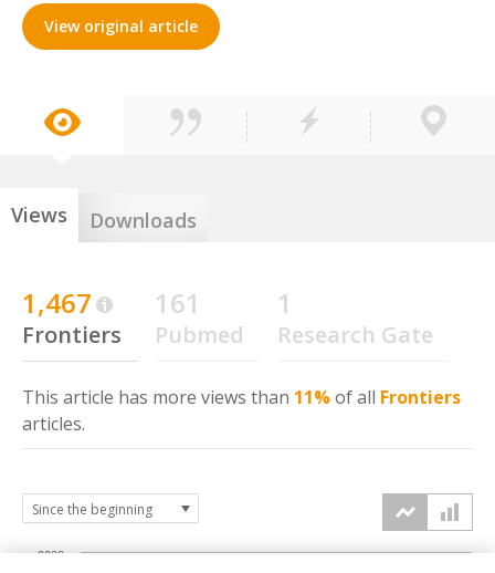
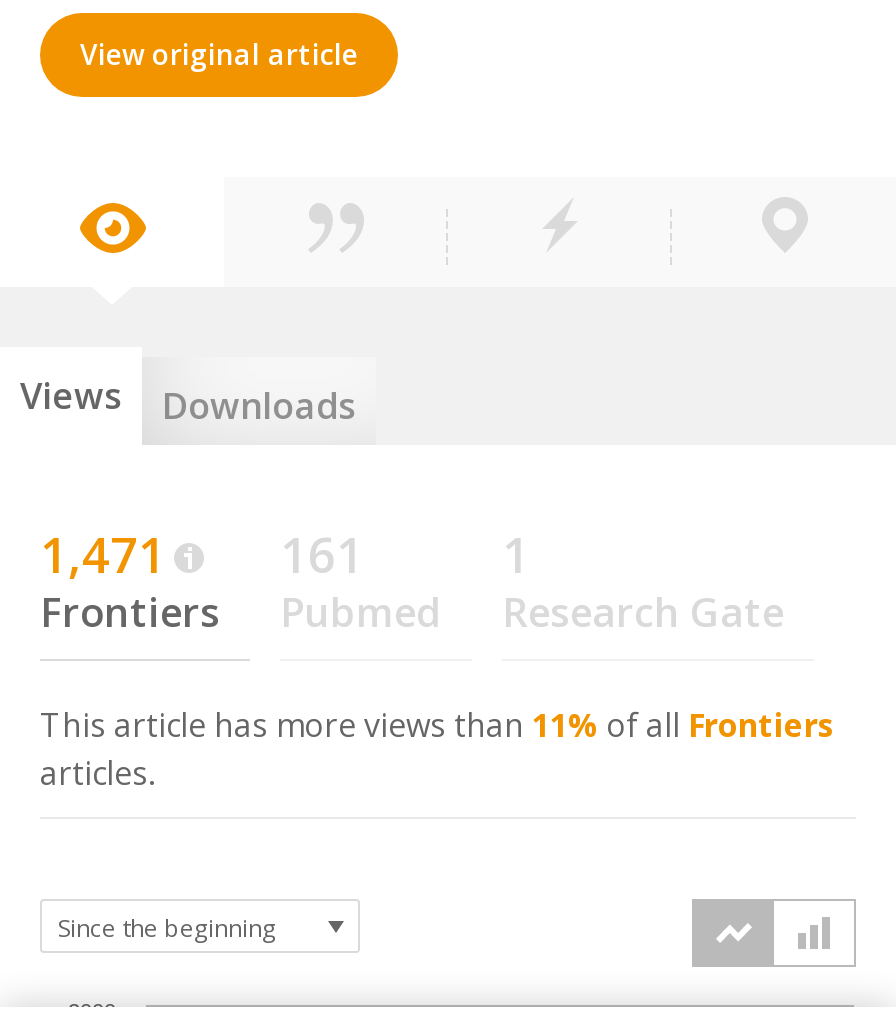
[22,284,92,321] 1,467 -> [40,521,166,587] 1,471

